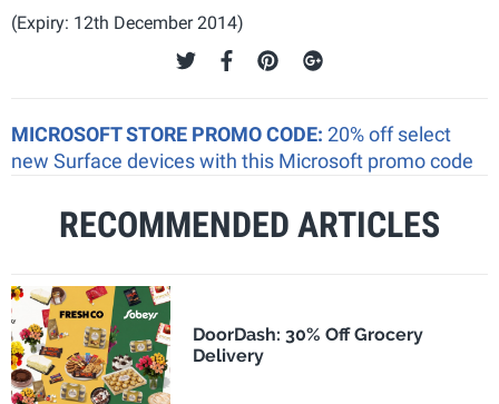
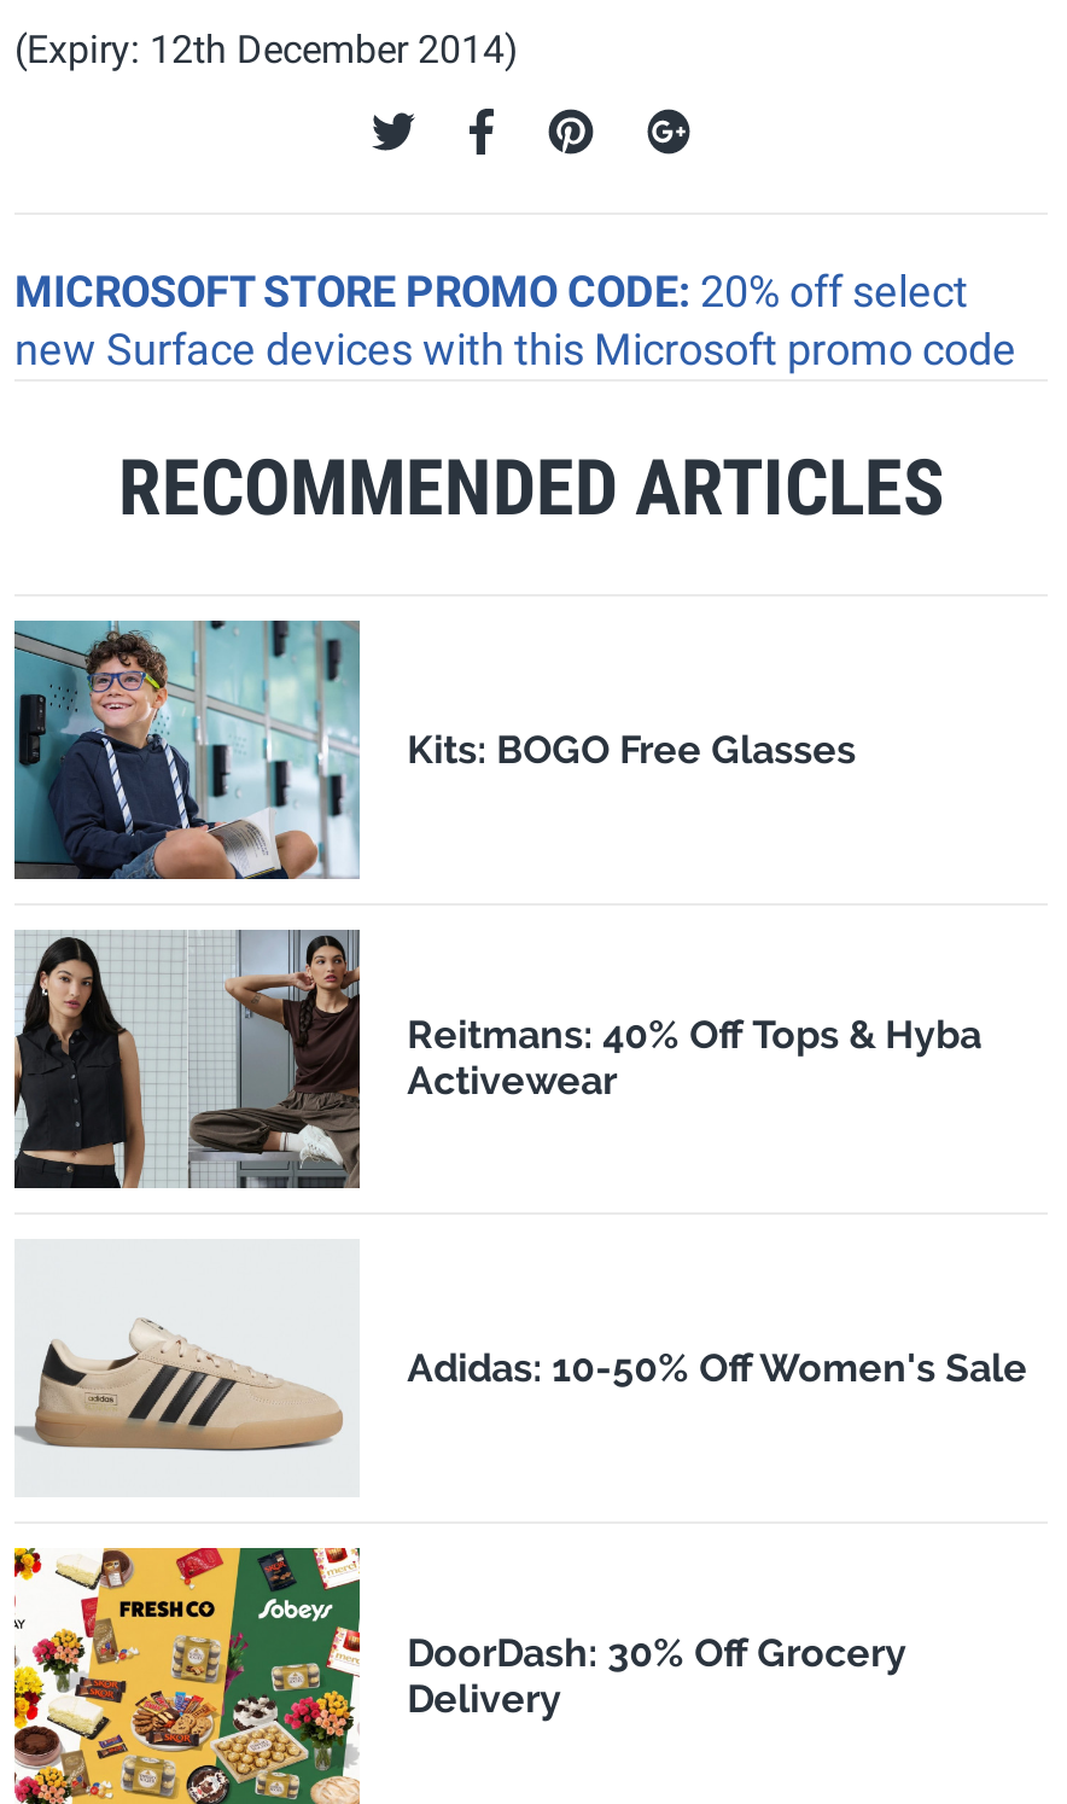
none -> [12,618,856,881] [image] | Kits: BOGO Free Glasses
none -> [12,927,982,1191] [image] | Reitmans: 40% Off Tops & Hyba | Activewear
none -> [14,1316,1028,1454] [image] | Adidas: 10-50% Off Women's Sale

